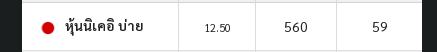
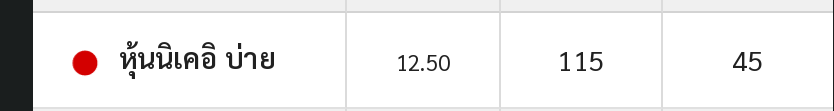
[284,17,308,35] 560 -> [557,41,605,77] 115
[371,17,387,35] 59 -> [732,41,764,77] 45

